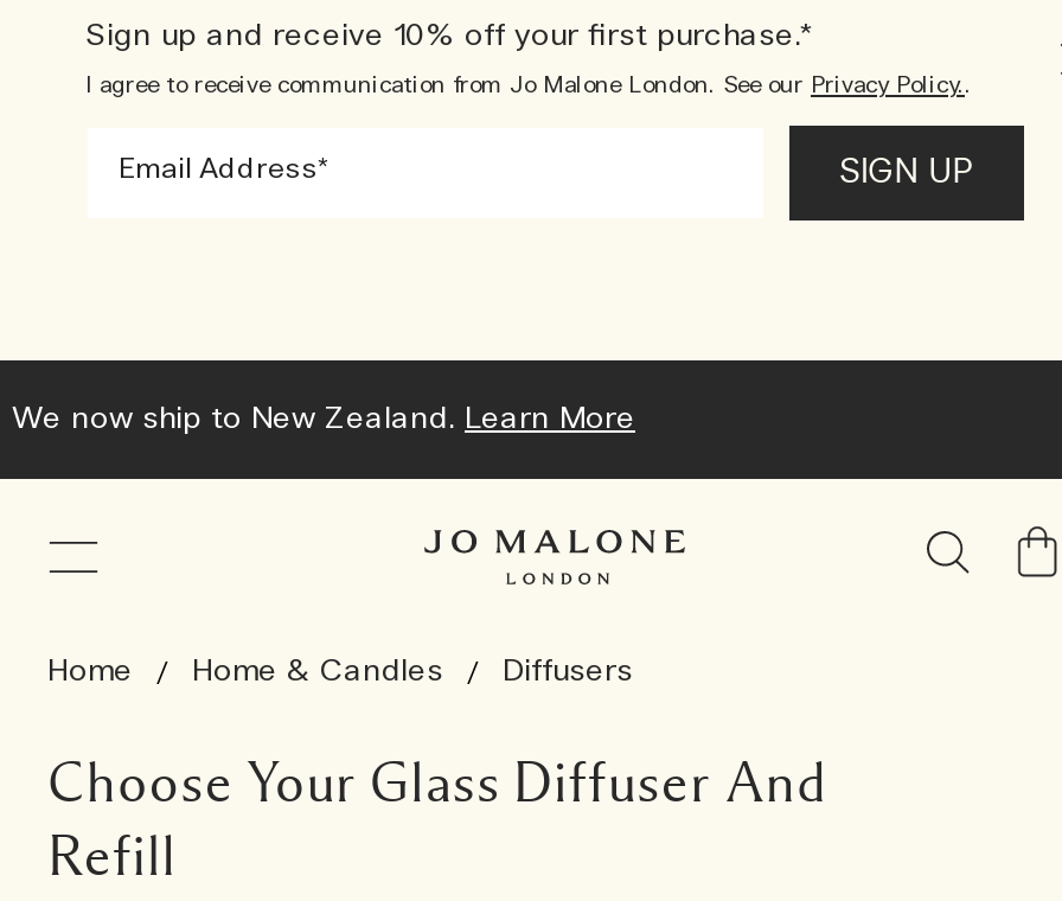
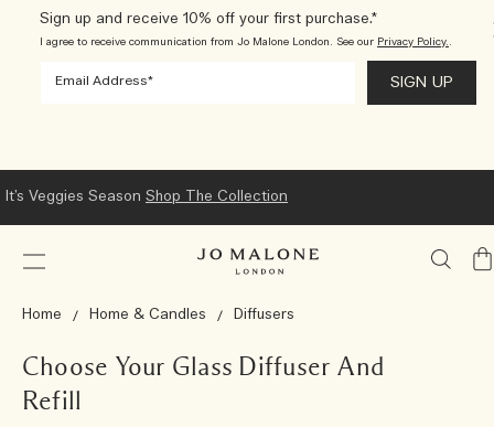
[12,400,635,440] We now ship to New Zealand. Learn More -> [6,188,288,207] It’s Veggies Season Shop The Collection

